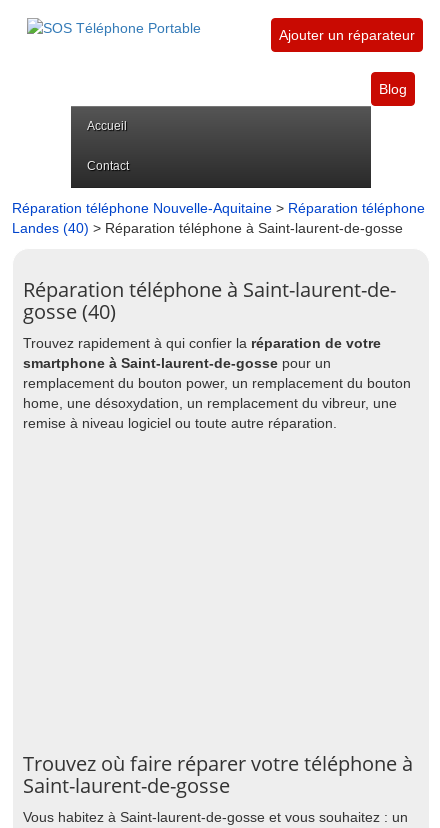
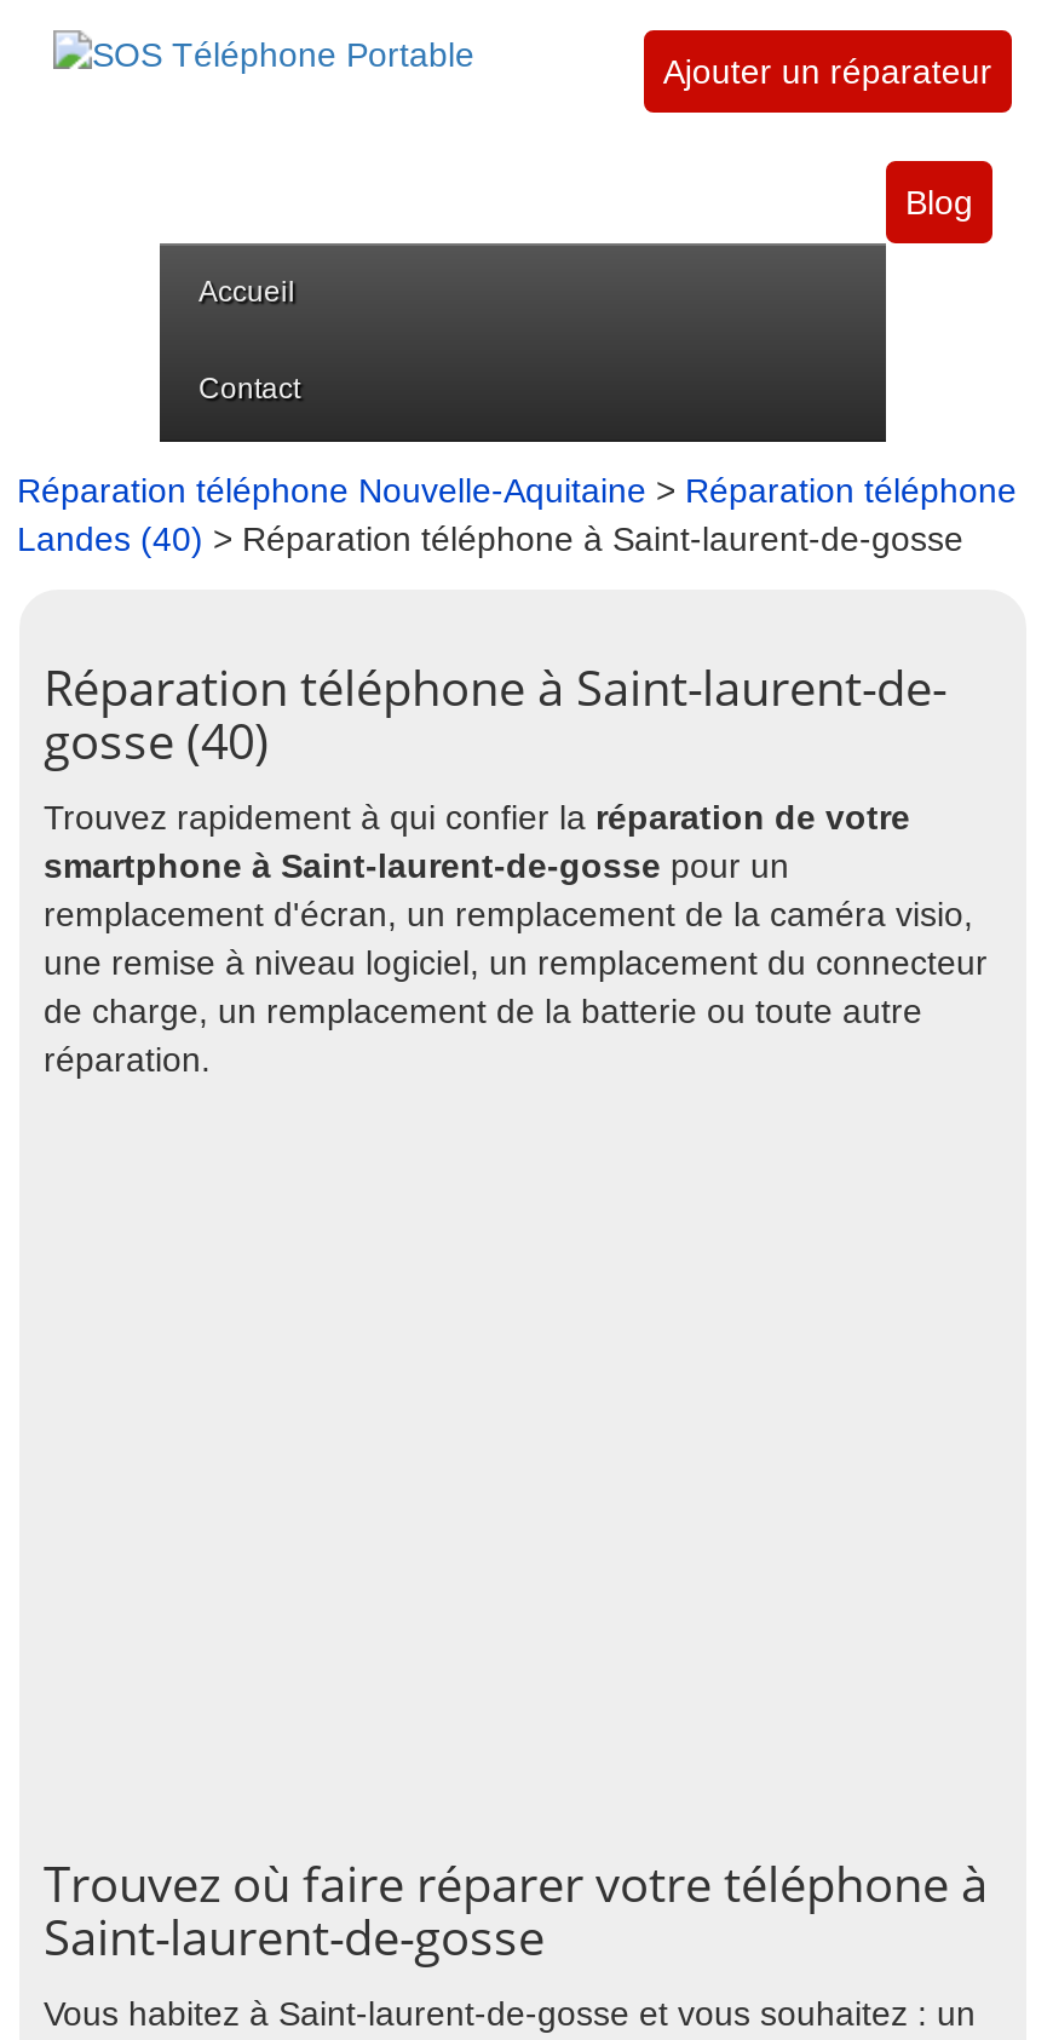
[23,375,411,431] remplacement du bouton power, un remplacement du bouton | home, une désoxydation, un remplacement du vibreur, une | remise à niveau logiciel ou toute autre réparation. -> [44,895,988,1079] remplacement d'écran, un remplacement de la caméra visio, | une remise à niveau logiciel, un remplacement du connecteur | de charge, un remplacement de la batterie ou toute autre | réparation.

